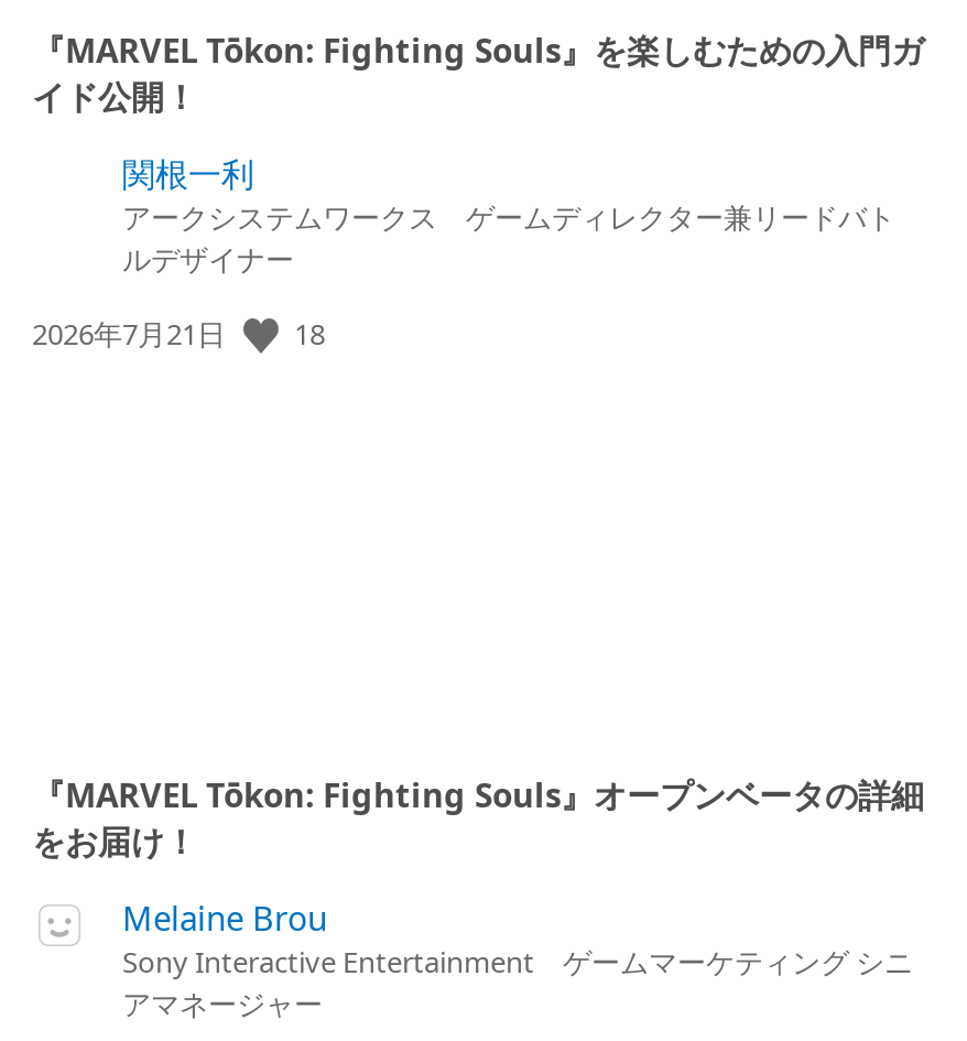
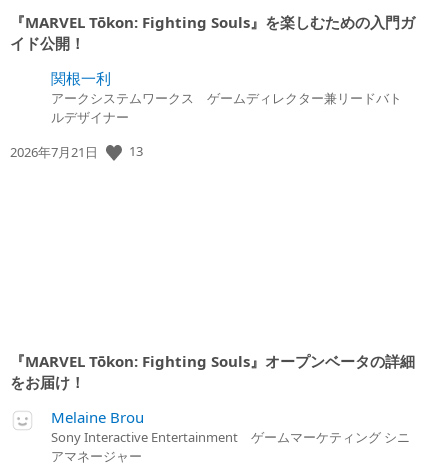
[294,314,325,353] 18 -> [129,142,143,160] 13

